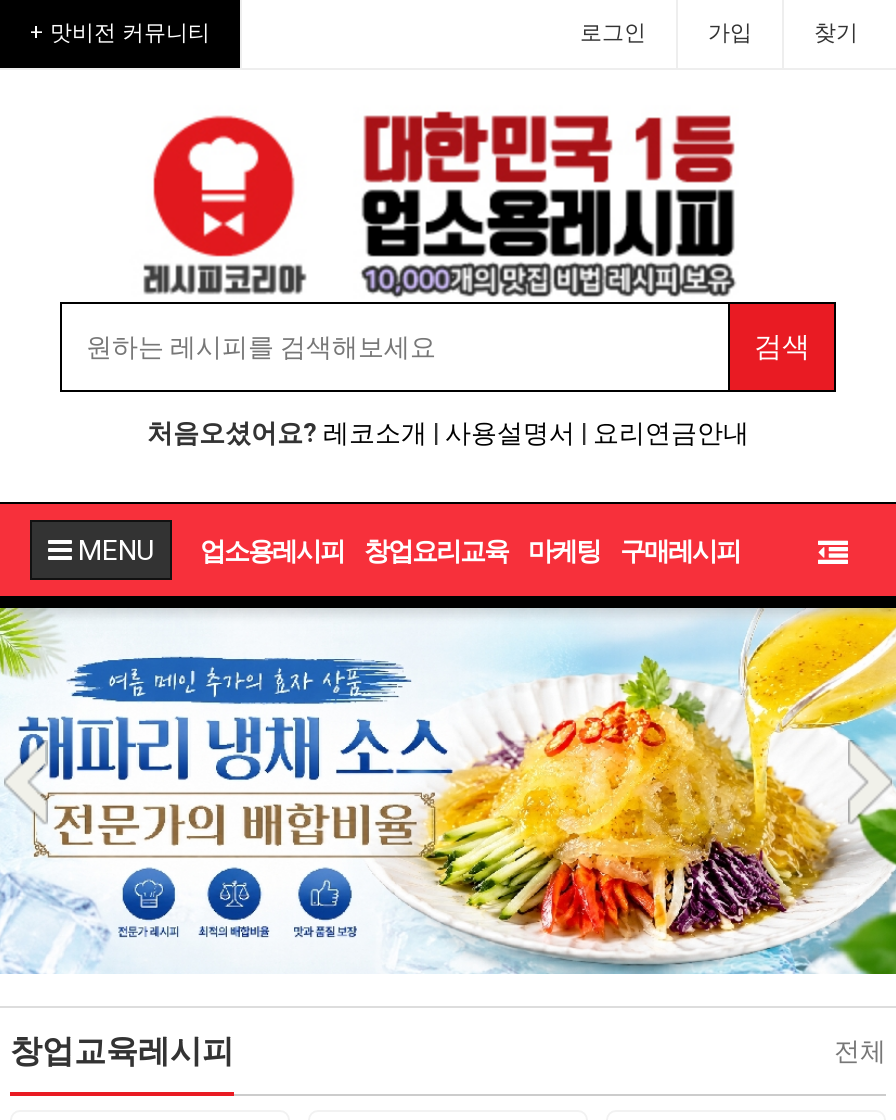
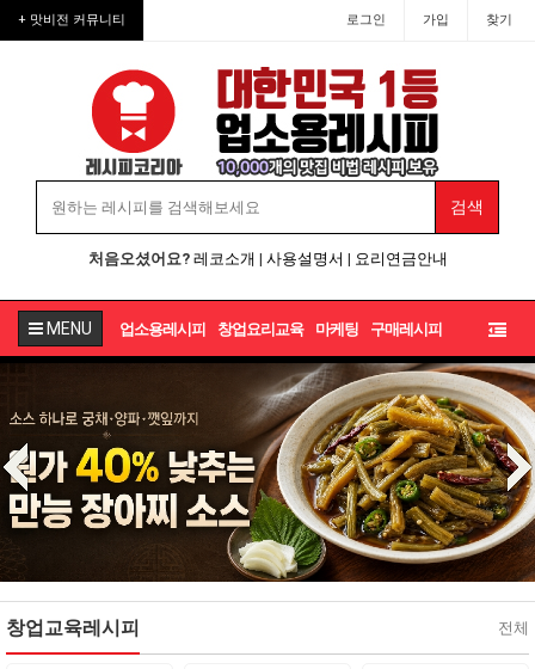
[6,606,890,976] [image] -> [4,362,531,583] [image]

